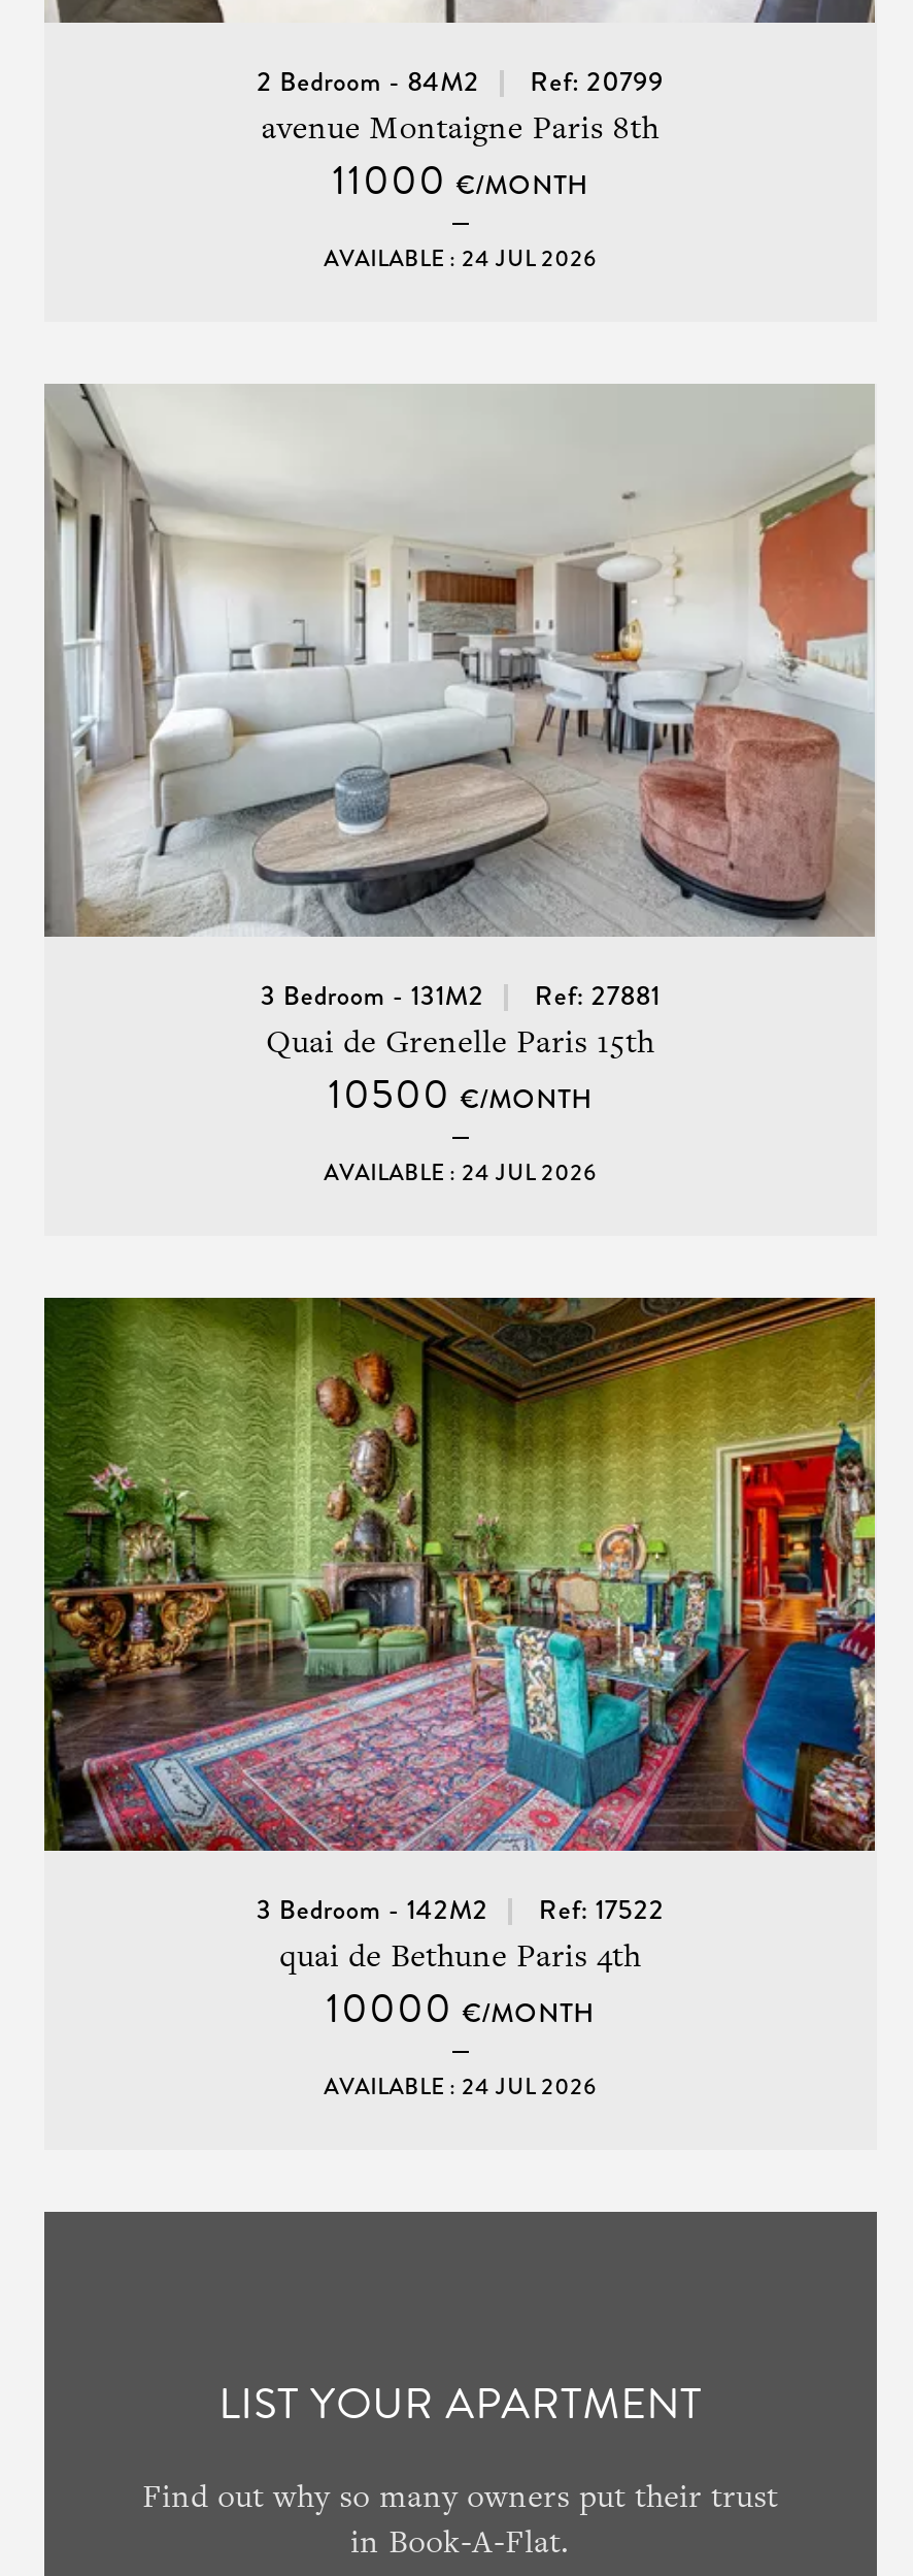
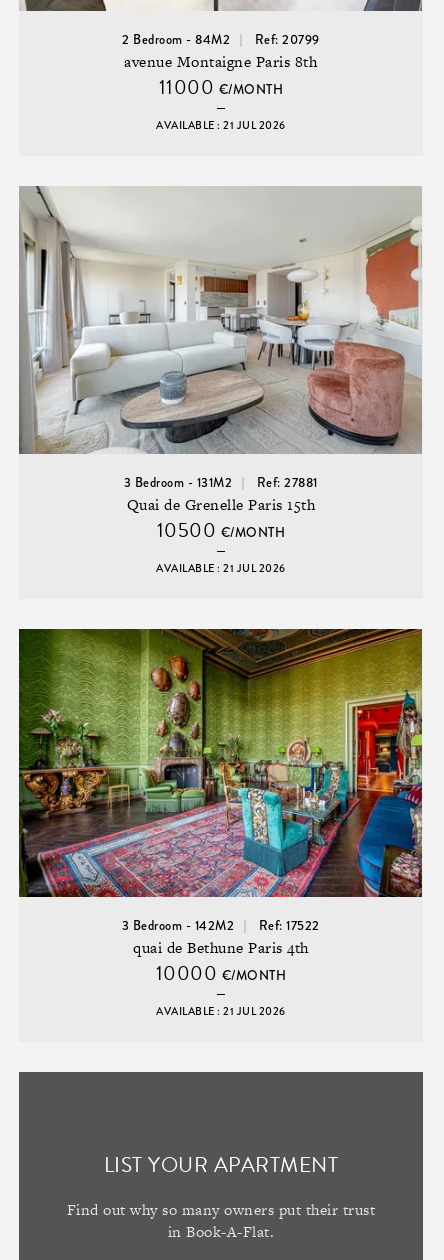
[324,242,597,273] AVAILABLE : 24 JUL 2026 -> [156,117,286,132] AVAILABLE : 21 JUL 2026
[324,1156,597,1187] AVAILABLE : 24 JUL 2026 -> [156,560,286,575] AVAILABLE : 21 JUL 2026
[324,2070,597,2101] AVAILABLE : 24 JUL 2026 -> [156,1003,286,1018] AVAILABLE : 21 JUL 2026

